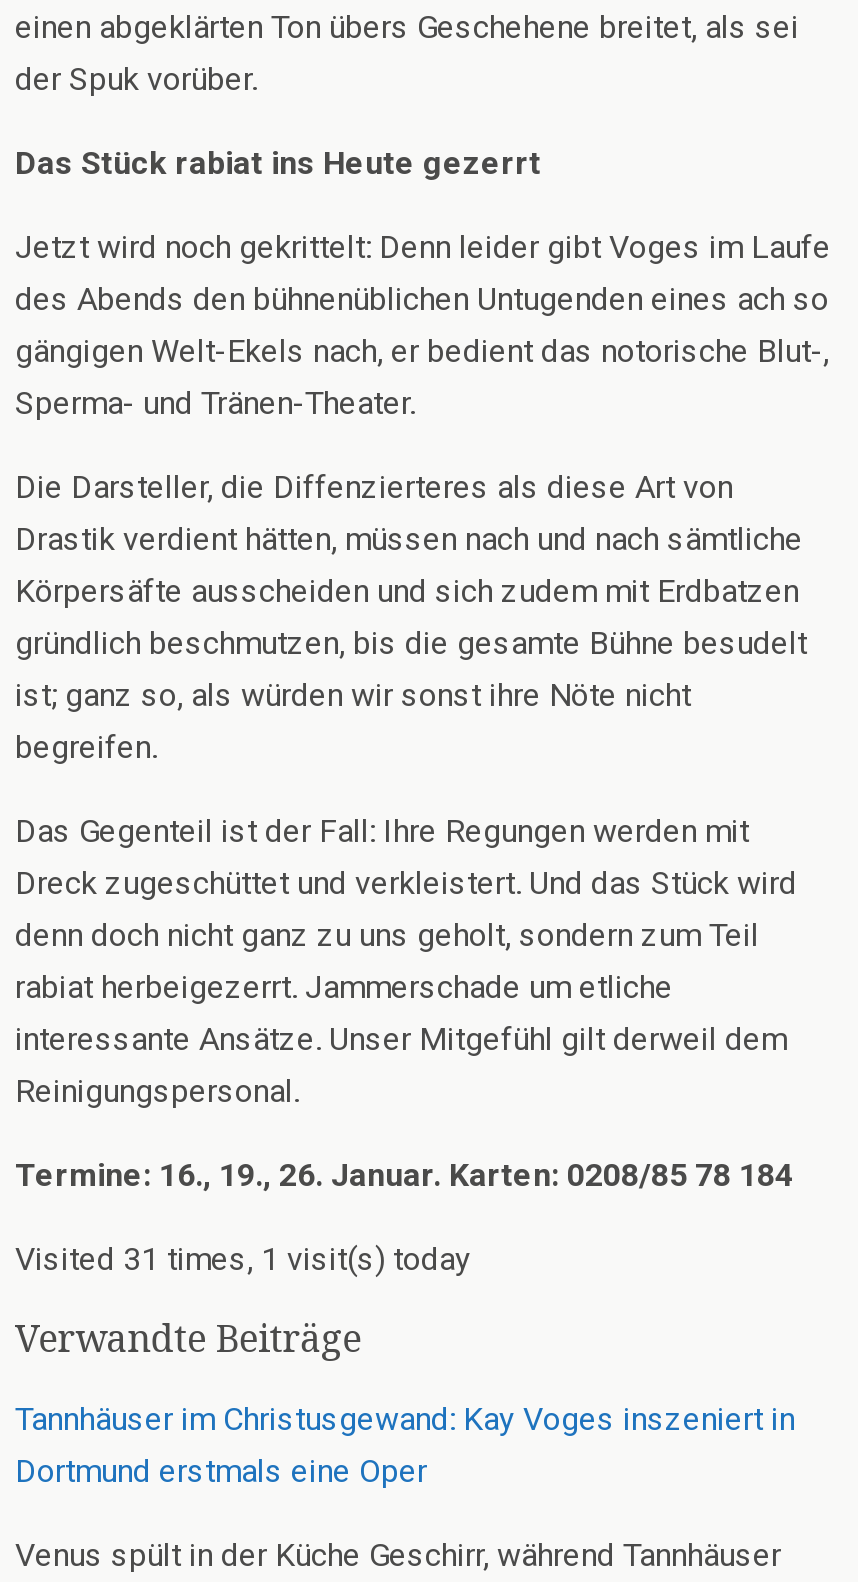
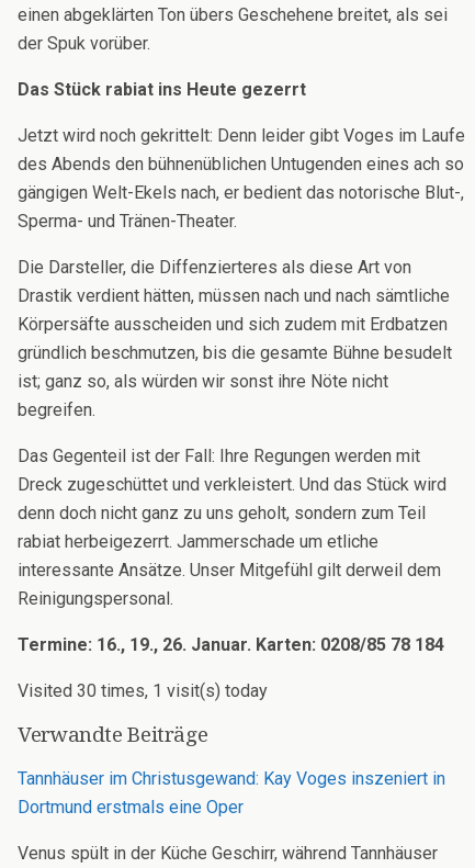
[15,1240,471,1278] Visited 31 times, 1 visit(s) today -> [18,680,268,701] Visited 30 times, 1 visit(s) today

